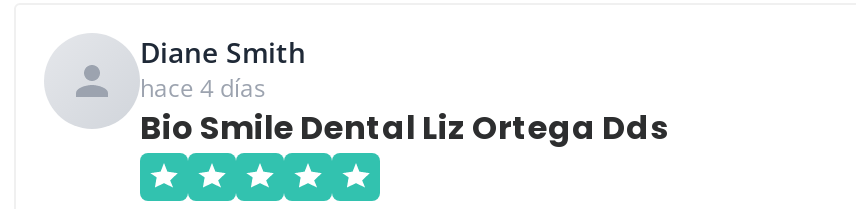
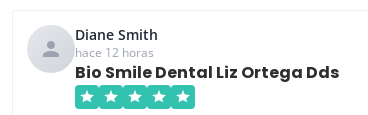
[140,70,266,104] hace 4 días -> [75,44,154,61] hace 12 horas

